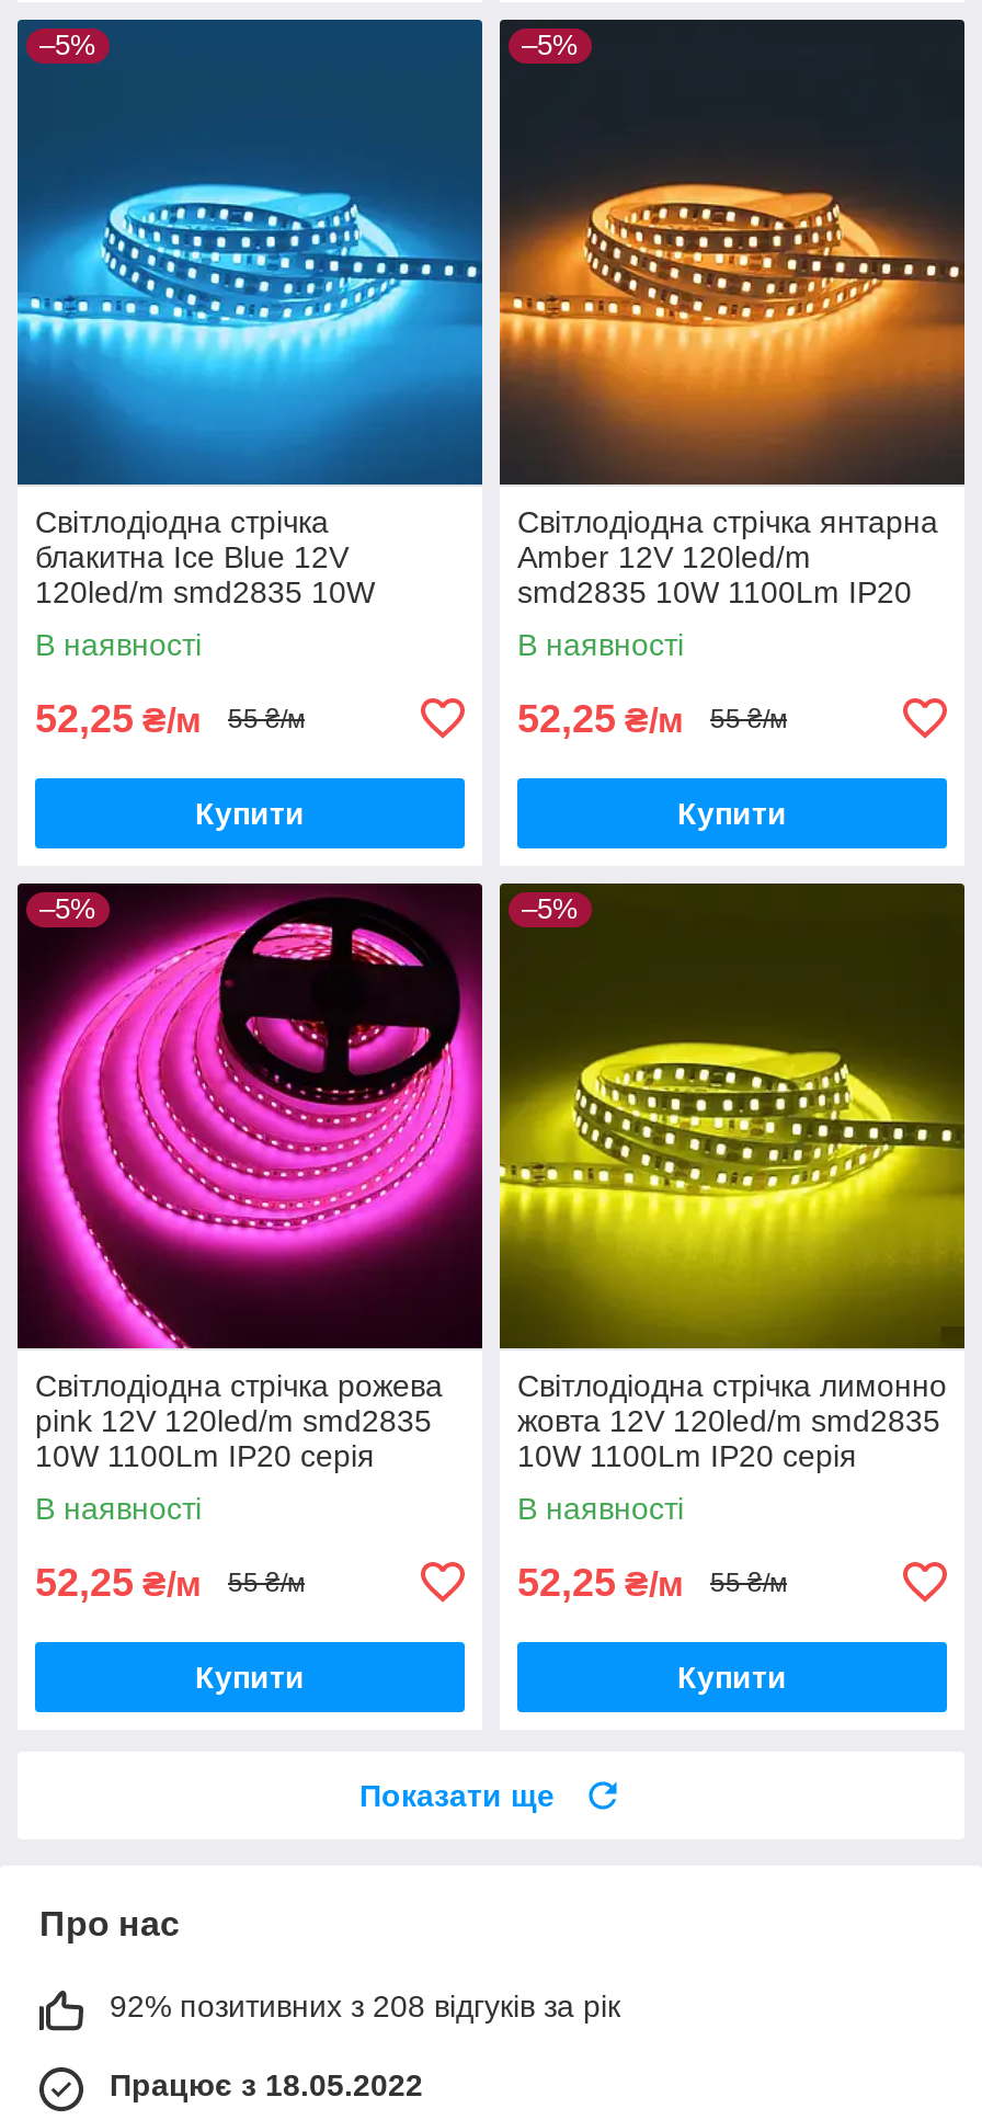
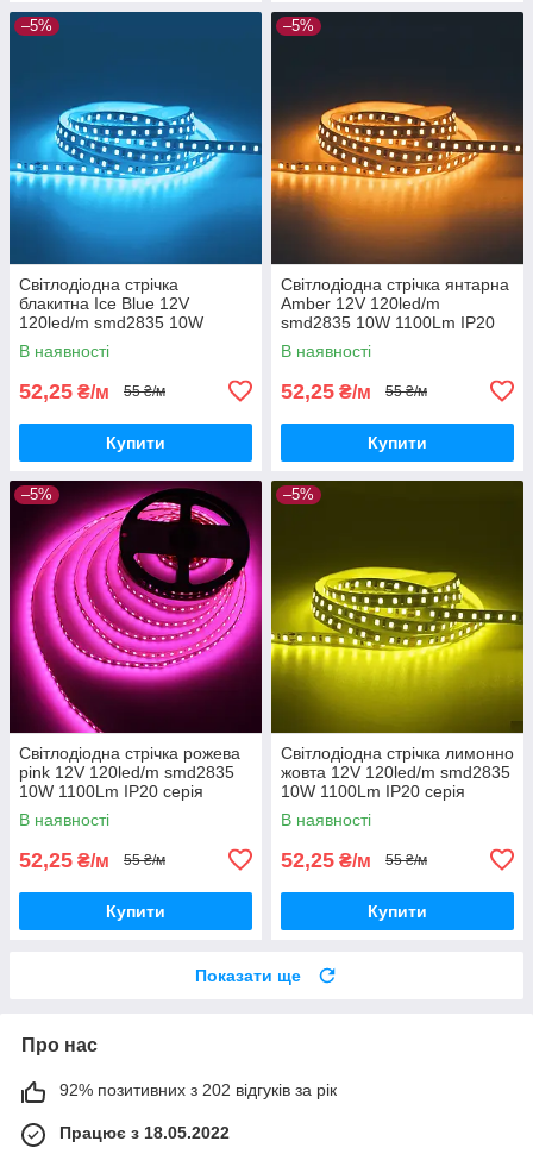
[110,1988,620,2023] 92% позитивних з 208 відгуків за рік -> [59,1080,337,1099] 92% позитивних з 202 відгуків за рік

